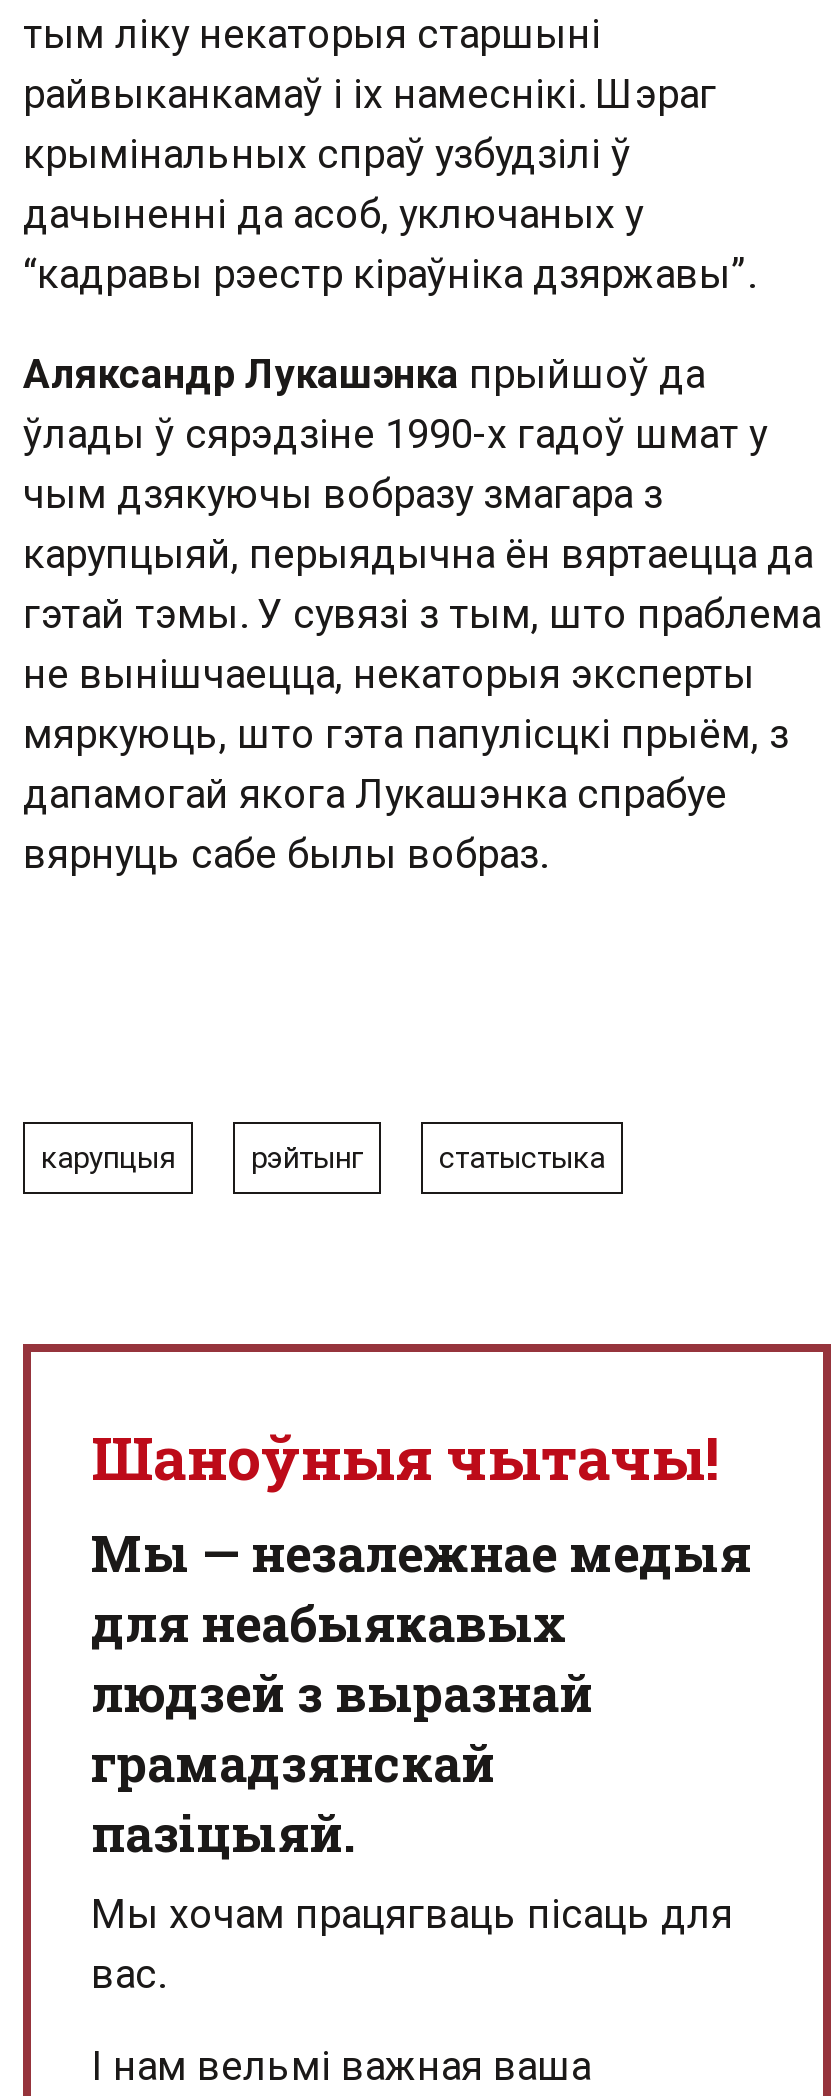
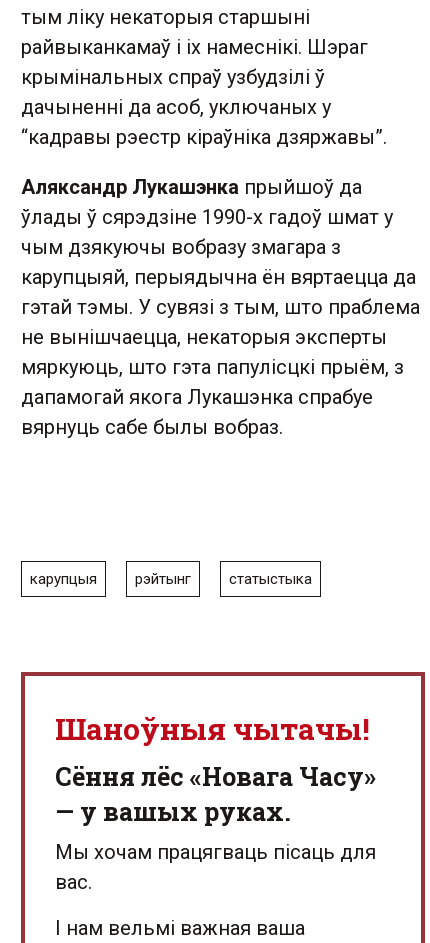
[91,1519,751,1865] Мы — незалежнае медыя | для неабыякавых | людзей з выразнай | грамадзянскай | пазіцыяй. -> [55,760,376,828] Сёння лёс «Новага Часу» | — у вашых руках.

